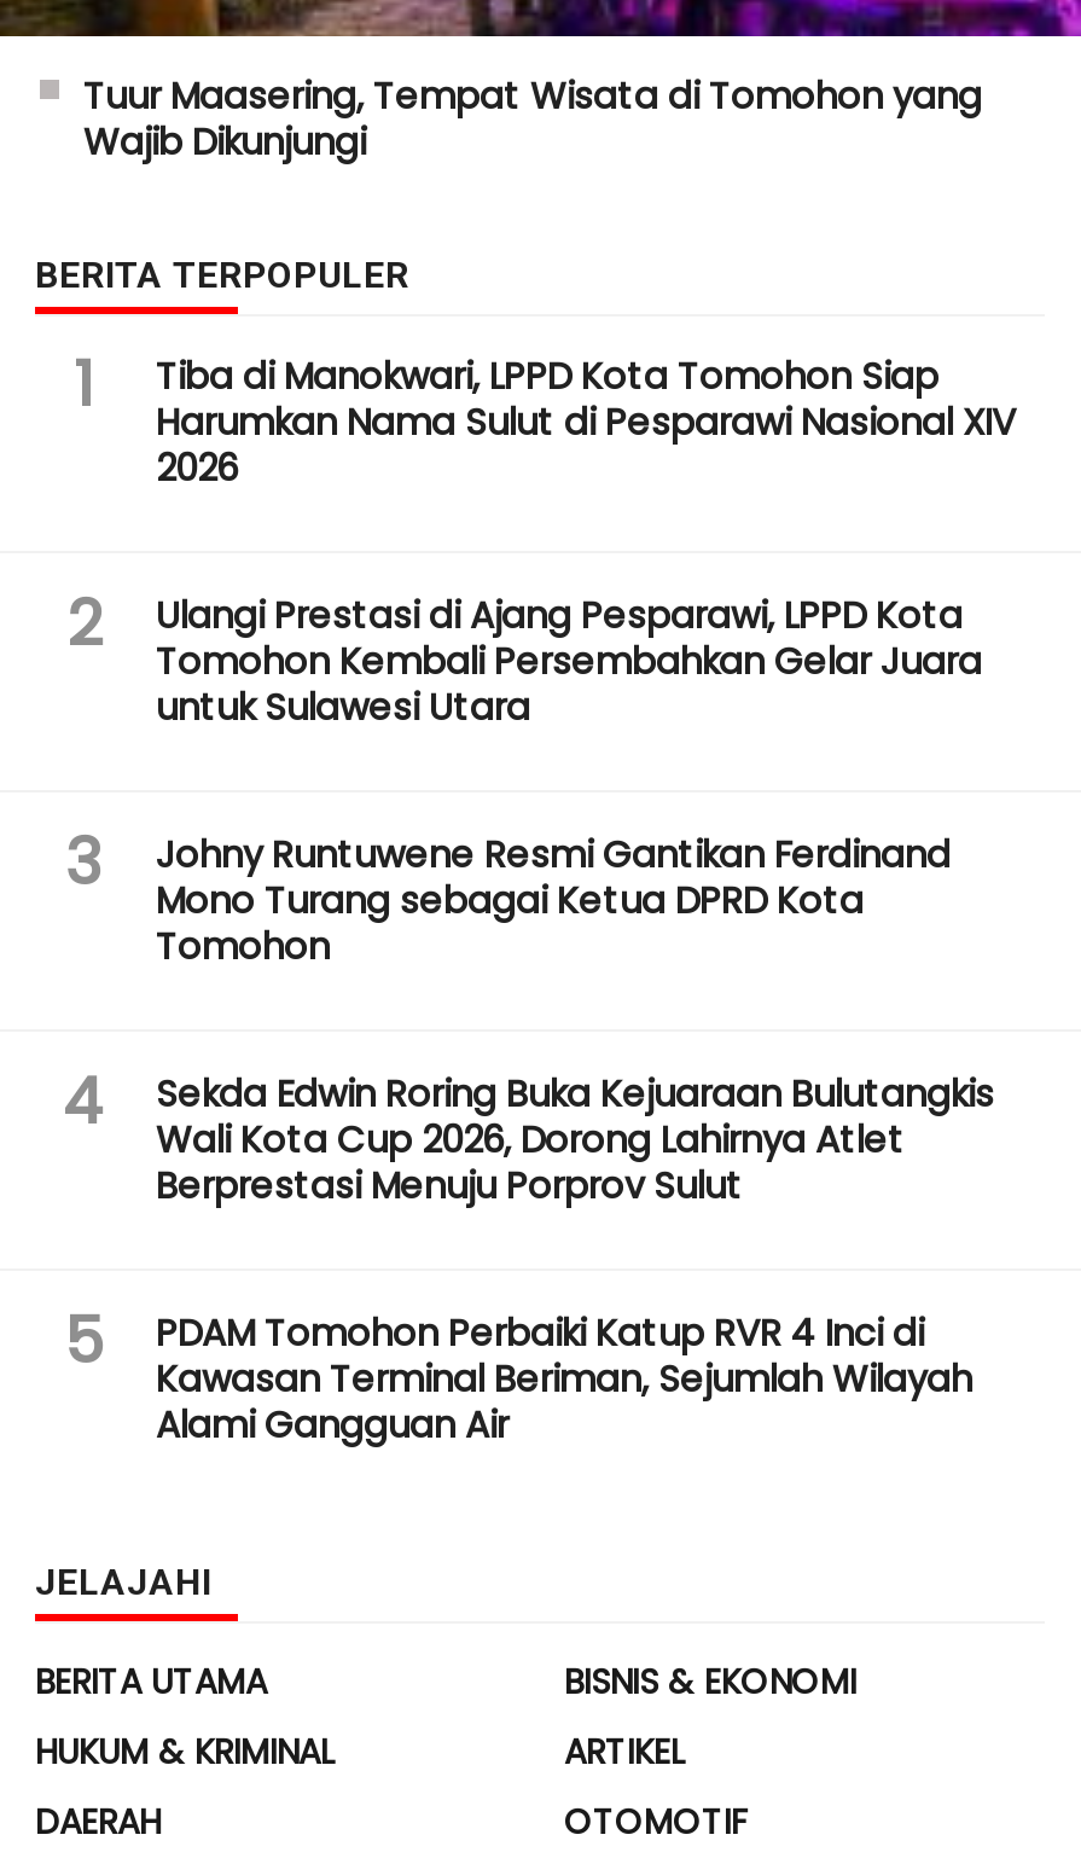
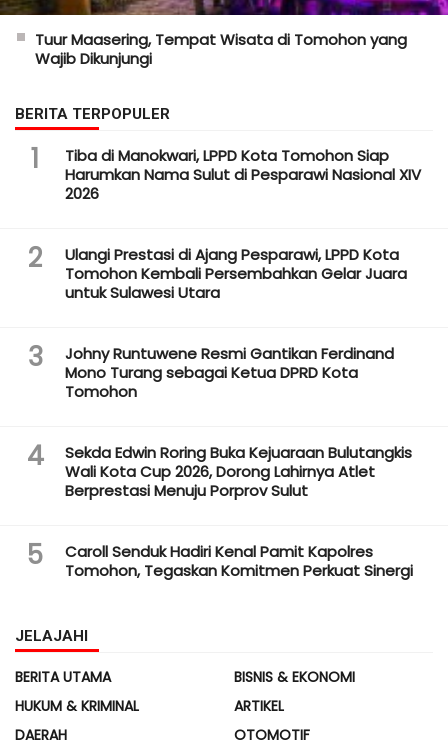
[156,1306,972,1449] PDAM Tomohon Perbaiki Katup RVR 4 Inci di | Kawasan Terminal Beriman, Sejumlah Wilayah | Alami Gangguan Air -> [65,541,413,581] Caroll Senduk Hadiri Kenal Pamit Kapolres | Tomohon, Tegaskan Komitmen Perkuat Sinergi

